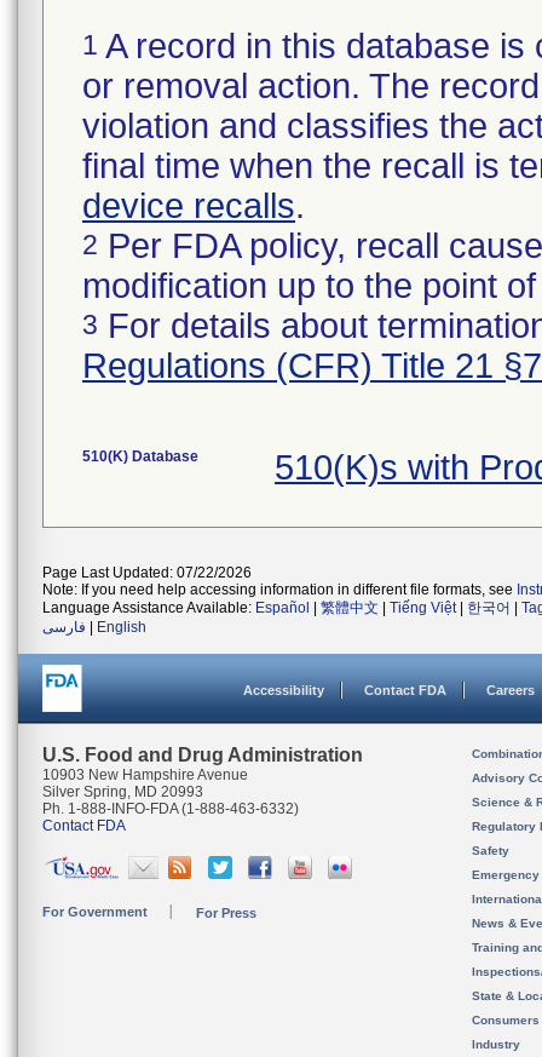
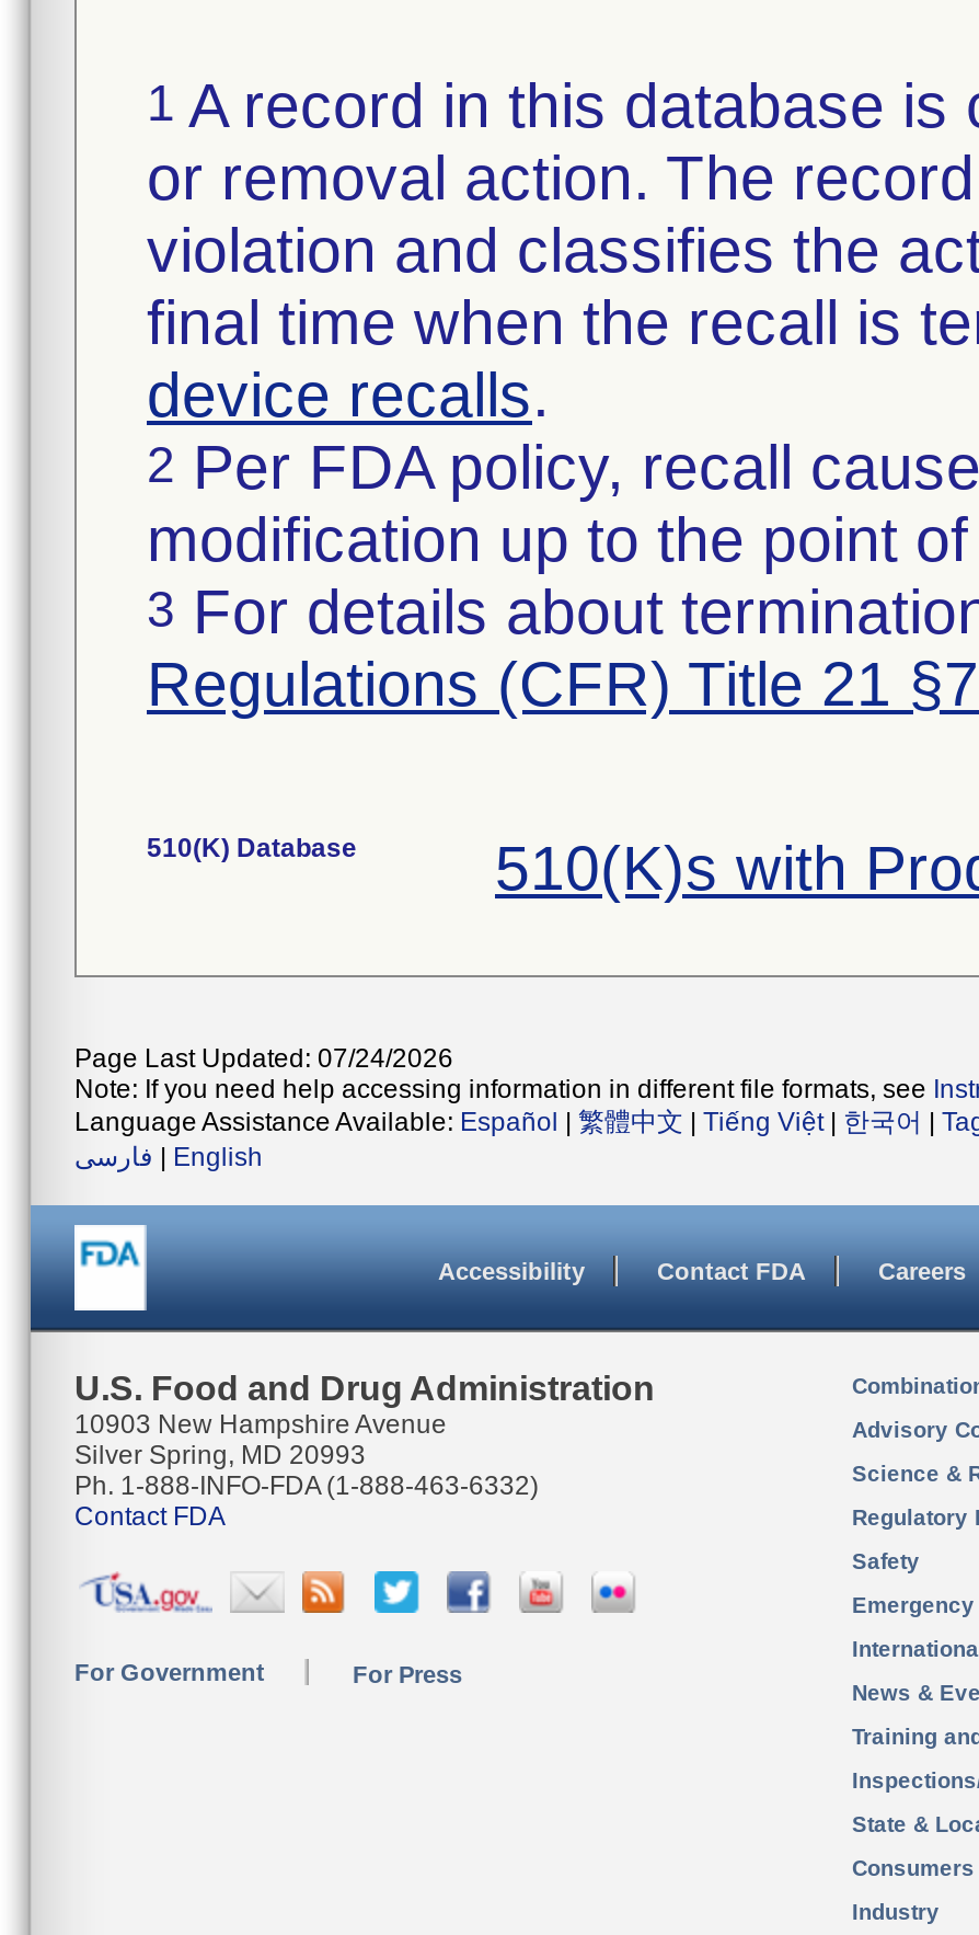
[42,564,252,581] Page Last Updated: 07/22/2026 -> [74,1043,453,1074] Page Last Updated: 07/24/2026

